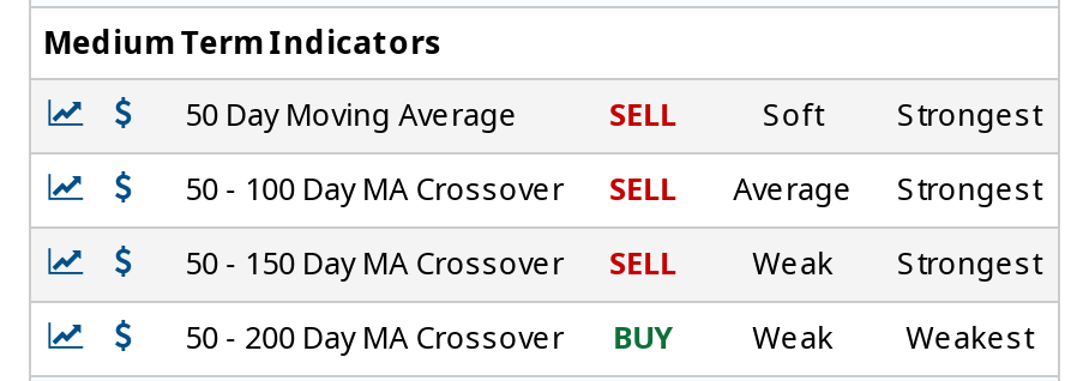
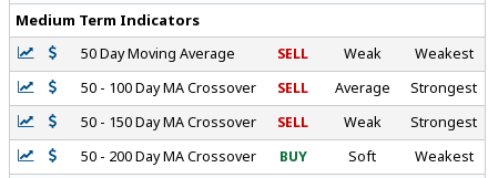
[763,95,1041,136] Soft | Strongest -> [343,45,473,63] Weak | Weakest
[752,318,834,359] Weak -> [348,147,376,166] Soft

